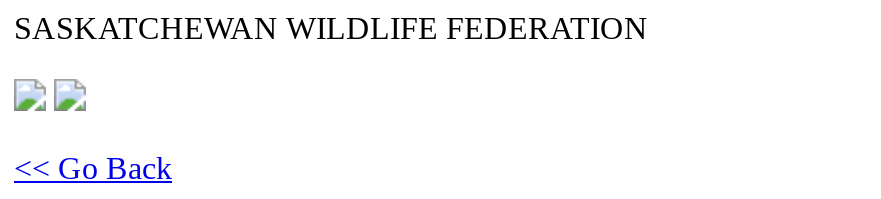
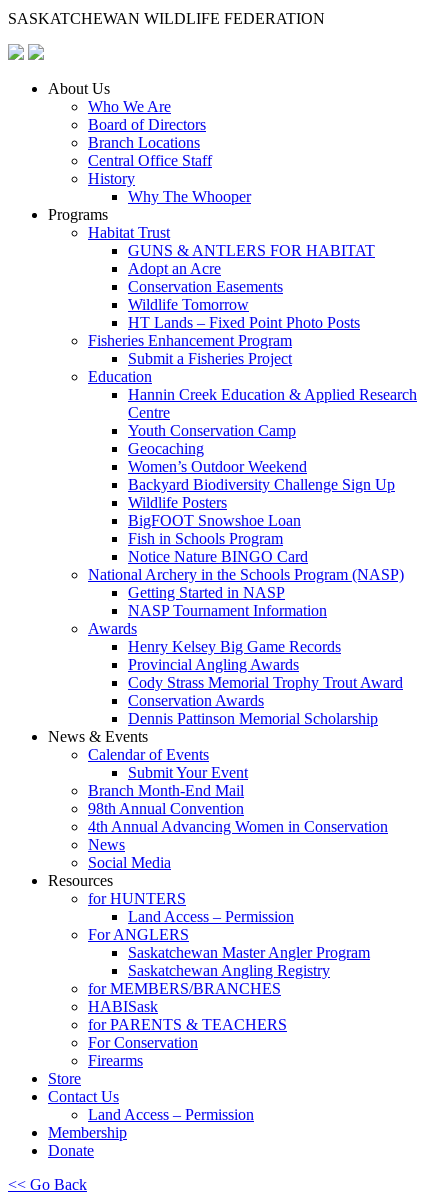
none -> [48,80,417,1159] About Us | Who We Are | Board of Directors | Branch Locations | Central Office Staff | History | Why The Whooper | Programs | Habitat Trust | GUNS & ANTLERS FOR HABITAT | Adopt an Acre | Conservation Easements | Wildlife Tomorrow | HT Lands – Fixed Point Photo Posts | Fisheries Enhancement Program | Submit a Fisheries Project | Education | Hannin Creek Education & Applied Research | Centre | Youth Conservation Camp | Geocaching | Women’s Outdoor Weekend | Backyard Biodiversity Challenge Sign Up | Wildlife Posters | BigFOOT Snowshoe Loan | Fish in Schools Program | Notice Nature BINGO Card | National Archery in the Schools Program (NASP) | Getting Started in NASP | NASP Tournament Information | Awards | Henry Kelsey Big Game Records | Provincial Angling Awards | Cody Strass Memorial Trophy Trout Award | Conservation Awards | Dennis Pattinson Memorial Scholarship | News & Events | Calendar of Events | Submit Your Event | Branch Month-End Mail | 98th Annual Convention | 4th Annual Advancing Women in Conservation | News | Social Media | Resources | for HUNTERS | Land Access – Permission | For ANGLERS | Saskatchewan Master Angler Program | Saskatchewan Angling Registry | for MEMBERS/BRANCHES | HABISask | for PARENTS & TEACHERS | For Conservation | Firearms | Store | Contact Us | Land Access – Permission | Membership | Donate

